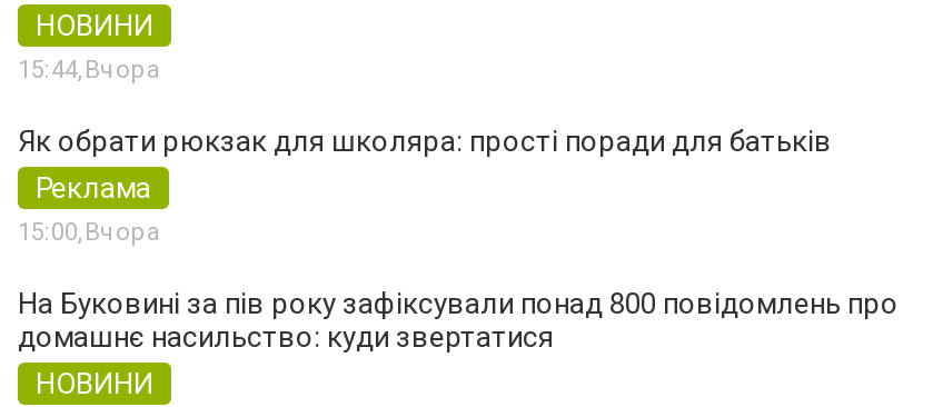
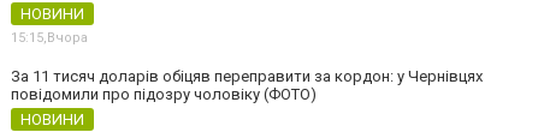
[18,55,899,353] 15:44, Вчора | Як обрати рюкзак для школяра: прості поради для батьків | Реклама | 15:00, Вчора | На Буковині за пів року зафіксували понад 800 повідомлень про | домашнє насильство: куди звертатися -> [11,30,483,103] 15:15,Вчора | За 11 тисяч доларів обіцяв переправити за кордон: у Чернівцях | повідомили про підозру чоловіку (ФОТО)

